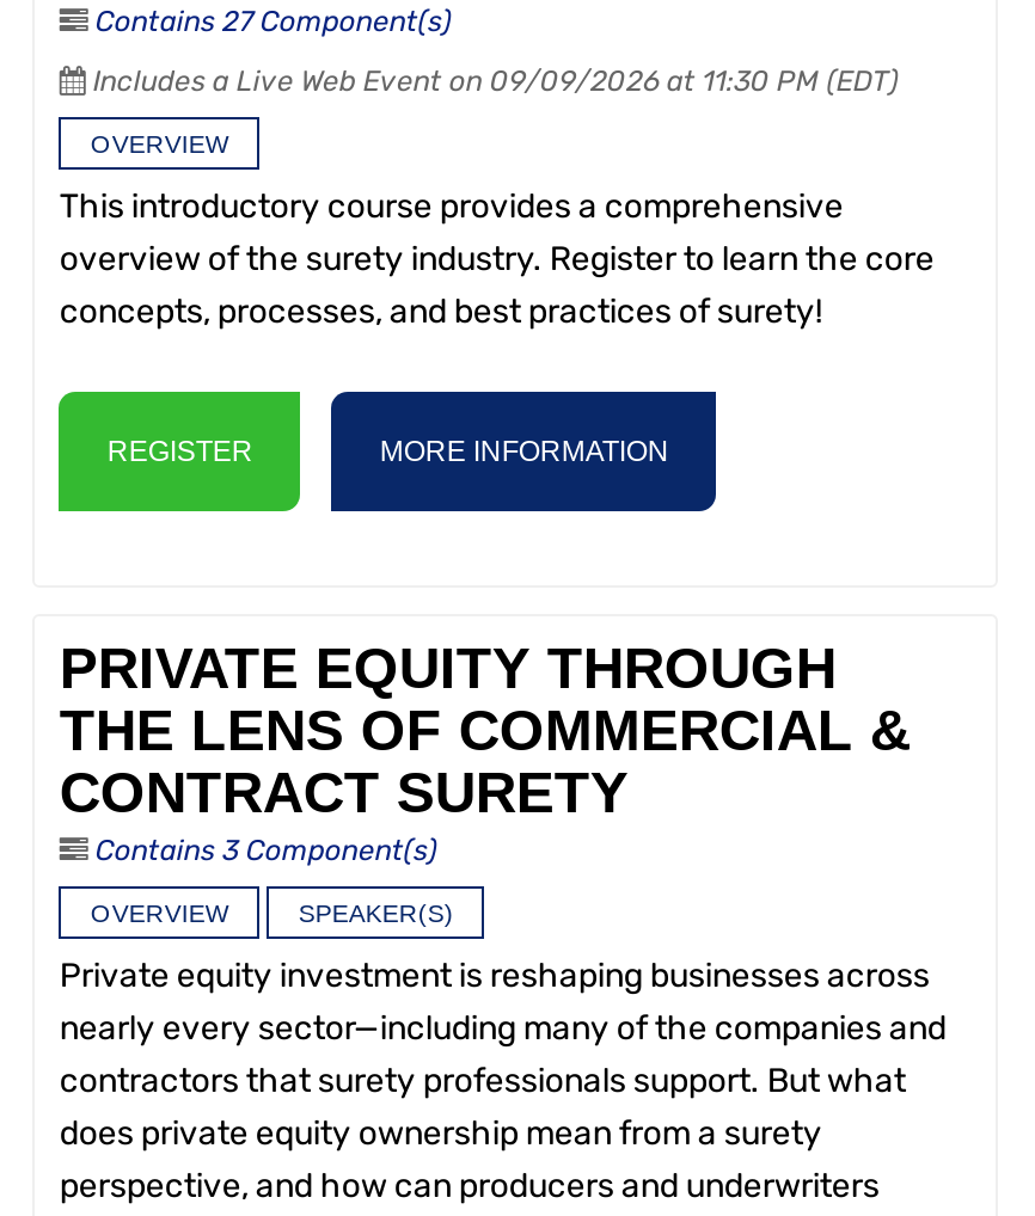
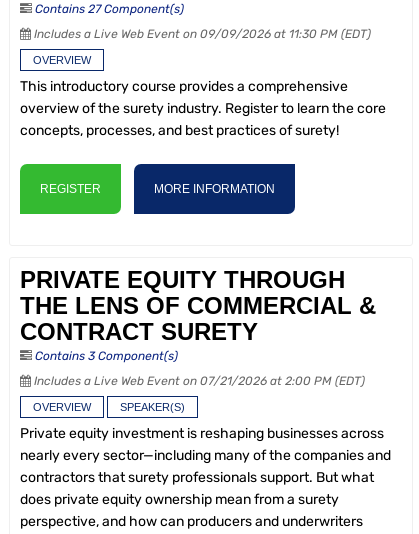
none -> [31,374,365,388] Includes a Live Web Event on 07/21/2026 at 2:00 PM (EDT)

